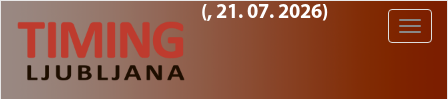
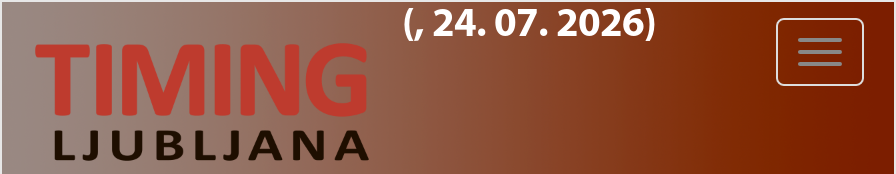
[201,3,328,23] (, 21. 07. 2026) -> [402,6,656,46] (, 24. 07. 2026)

